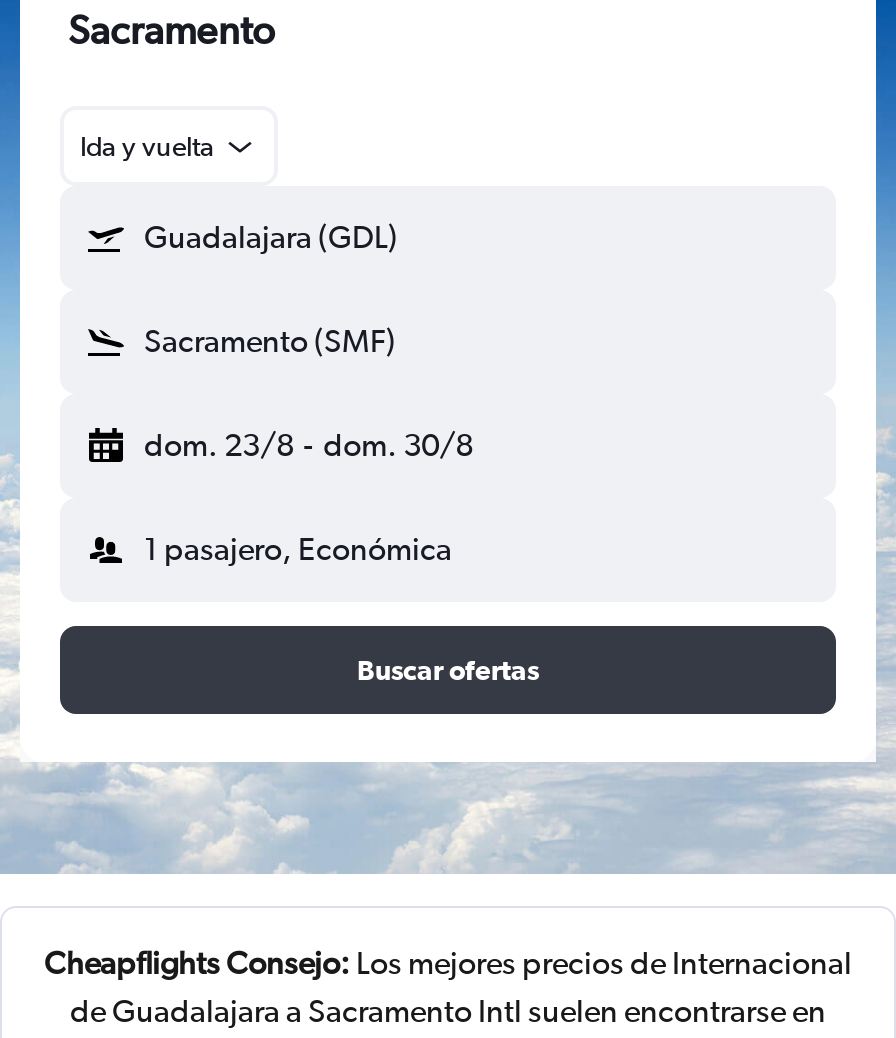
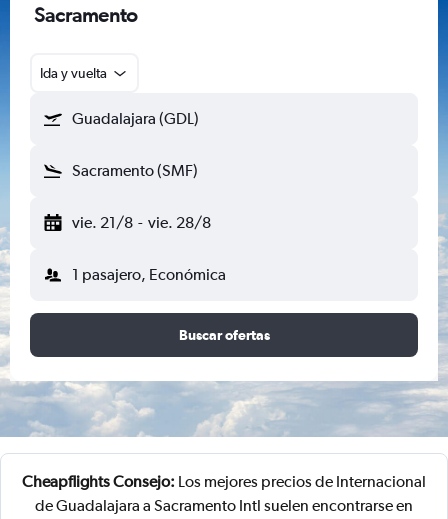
[144,426,473,464] dom. 23/8 - dom. 30/8 -> [72,213,211,232] vie. 21/8 - vie. 28/8

